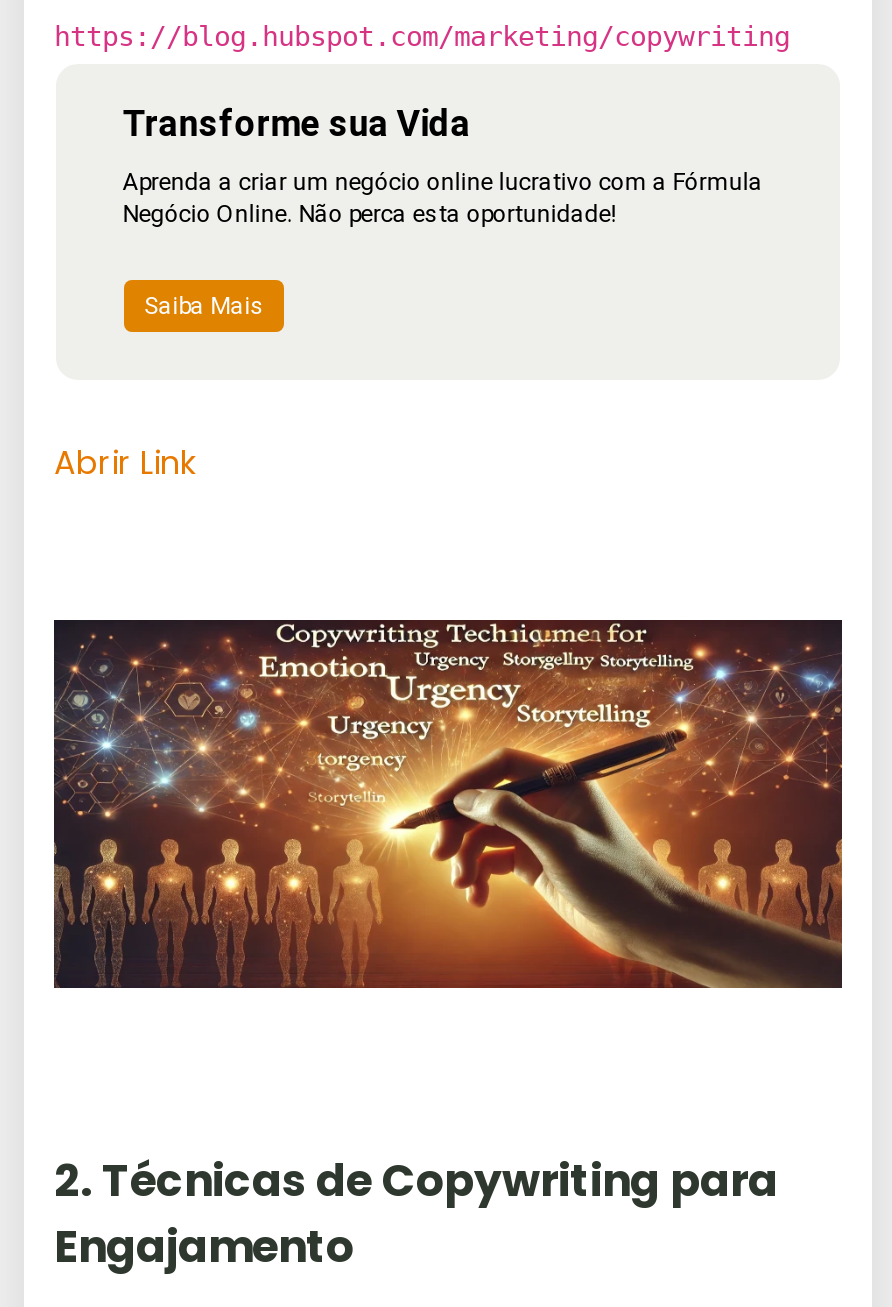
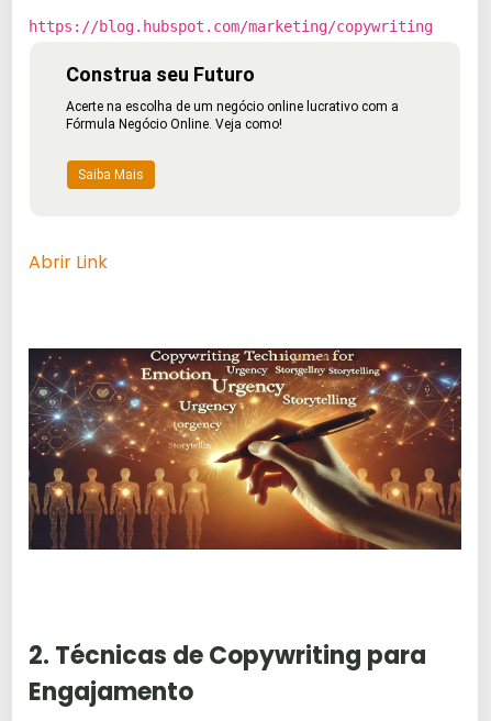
[123,102,471,144] Transforme sua Vida -> [66,63,255,86] Construa seu Futuro
[123,168,763,228] Aprenda a criar um negócio online lucrativo com a Fórmula | Negócio Online. Não perca esta oportunidade! -> [66,99,399,132] Acerte na escolha de um negócio online lucrativo com a | Fórmula Negócio Online. Veja como!

